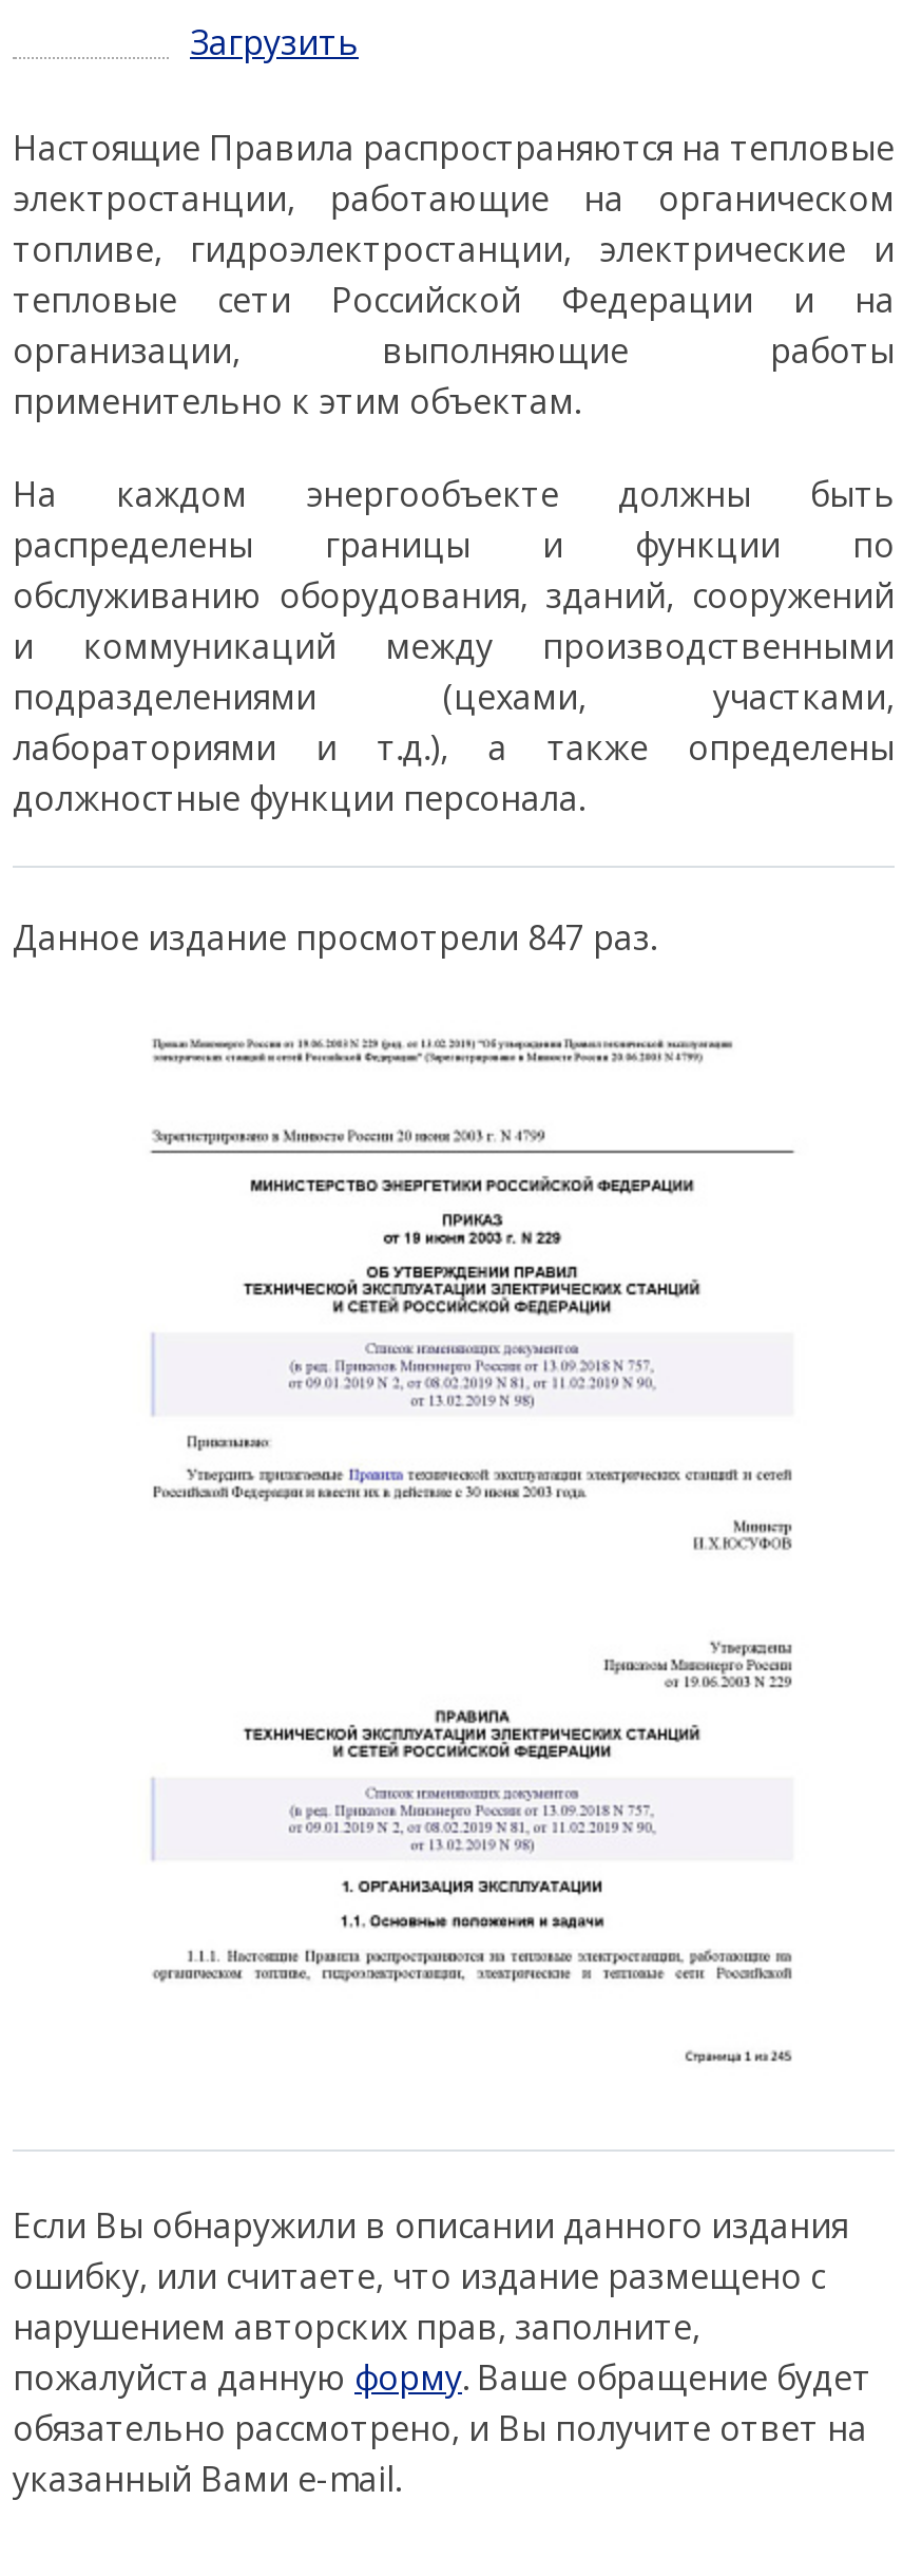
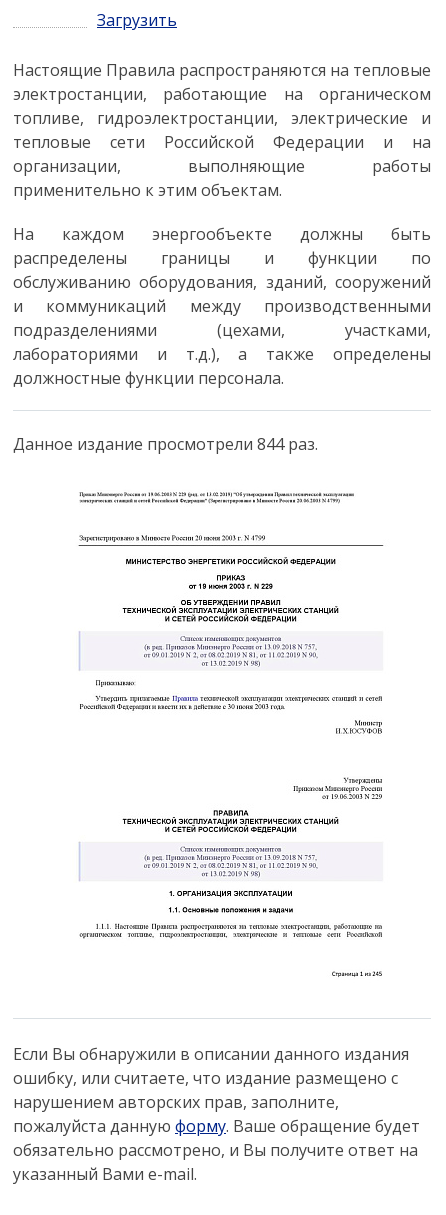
[13,915,656,962] Данное издание просмотрели 847 раз. -> [13,433,318,455] Данное издание просмотрели 844 раз.

